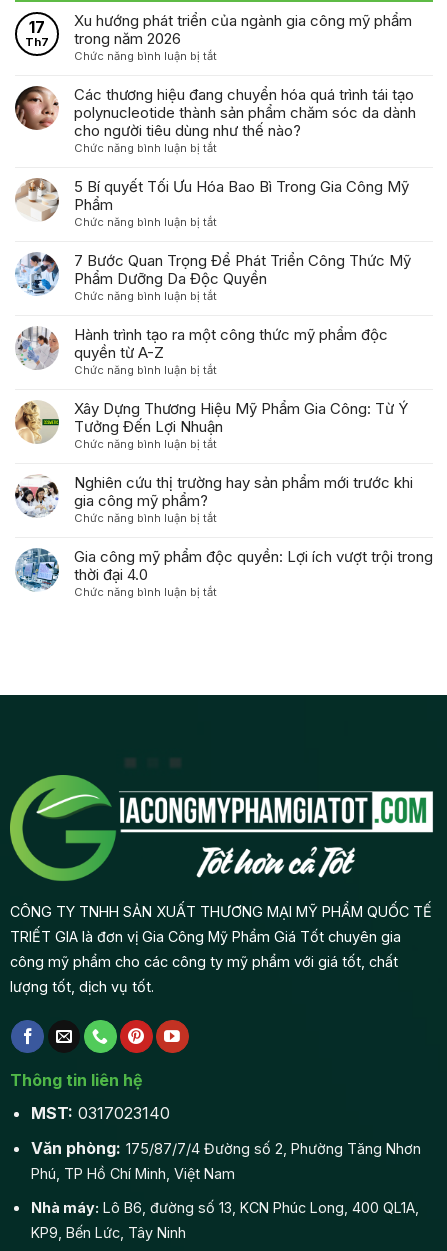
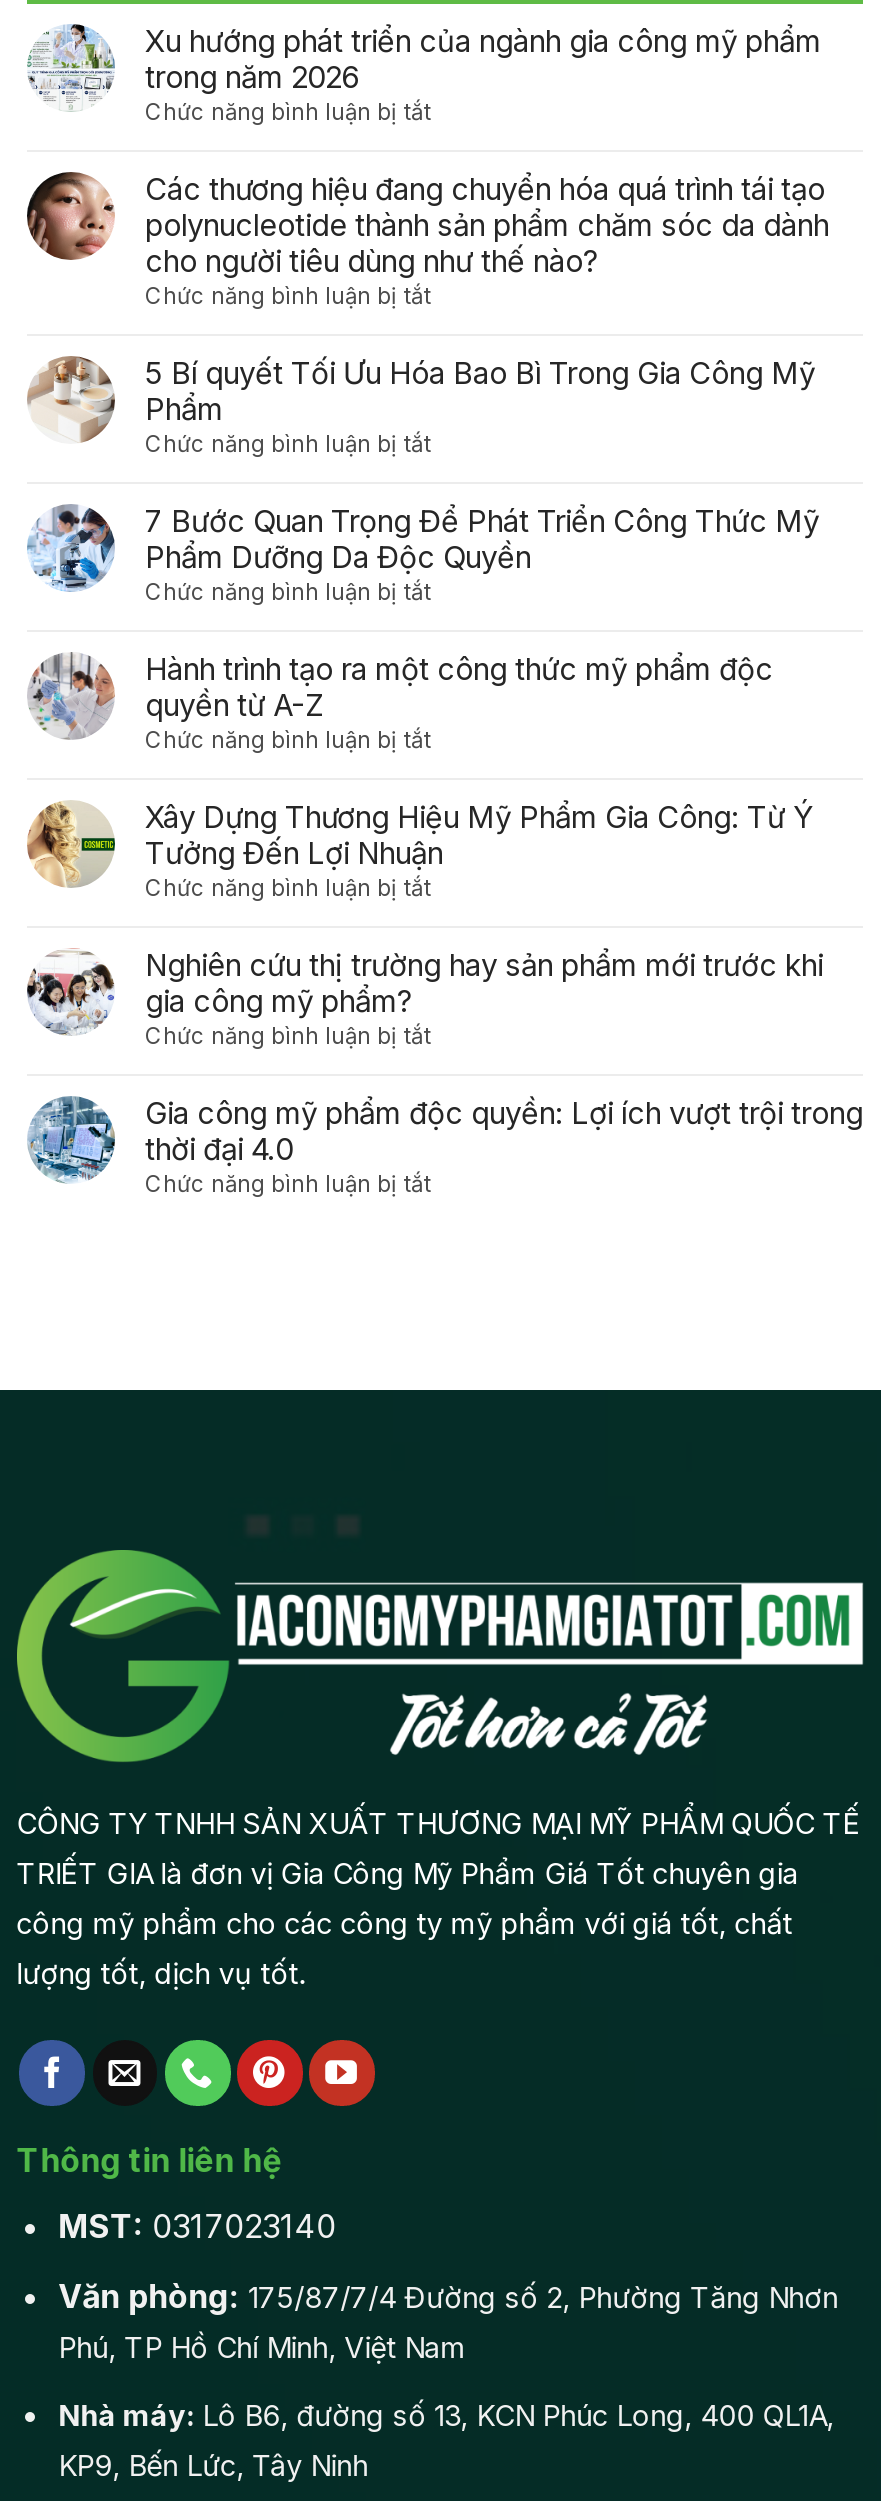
[25,17,49,49] 17 | Th7 -> none

